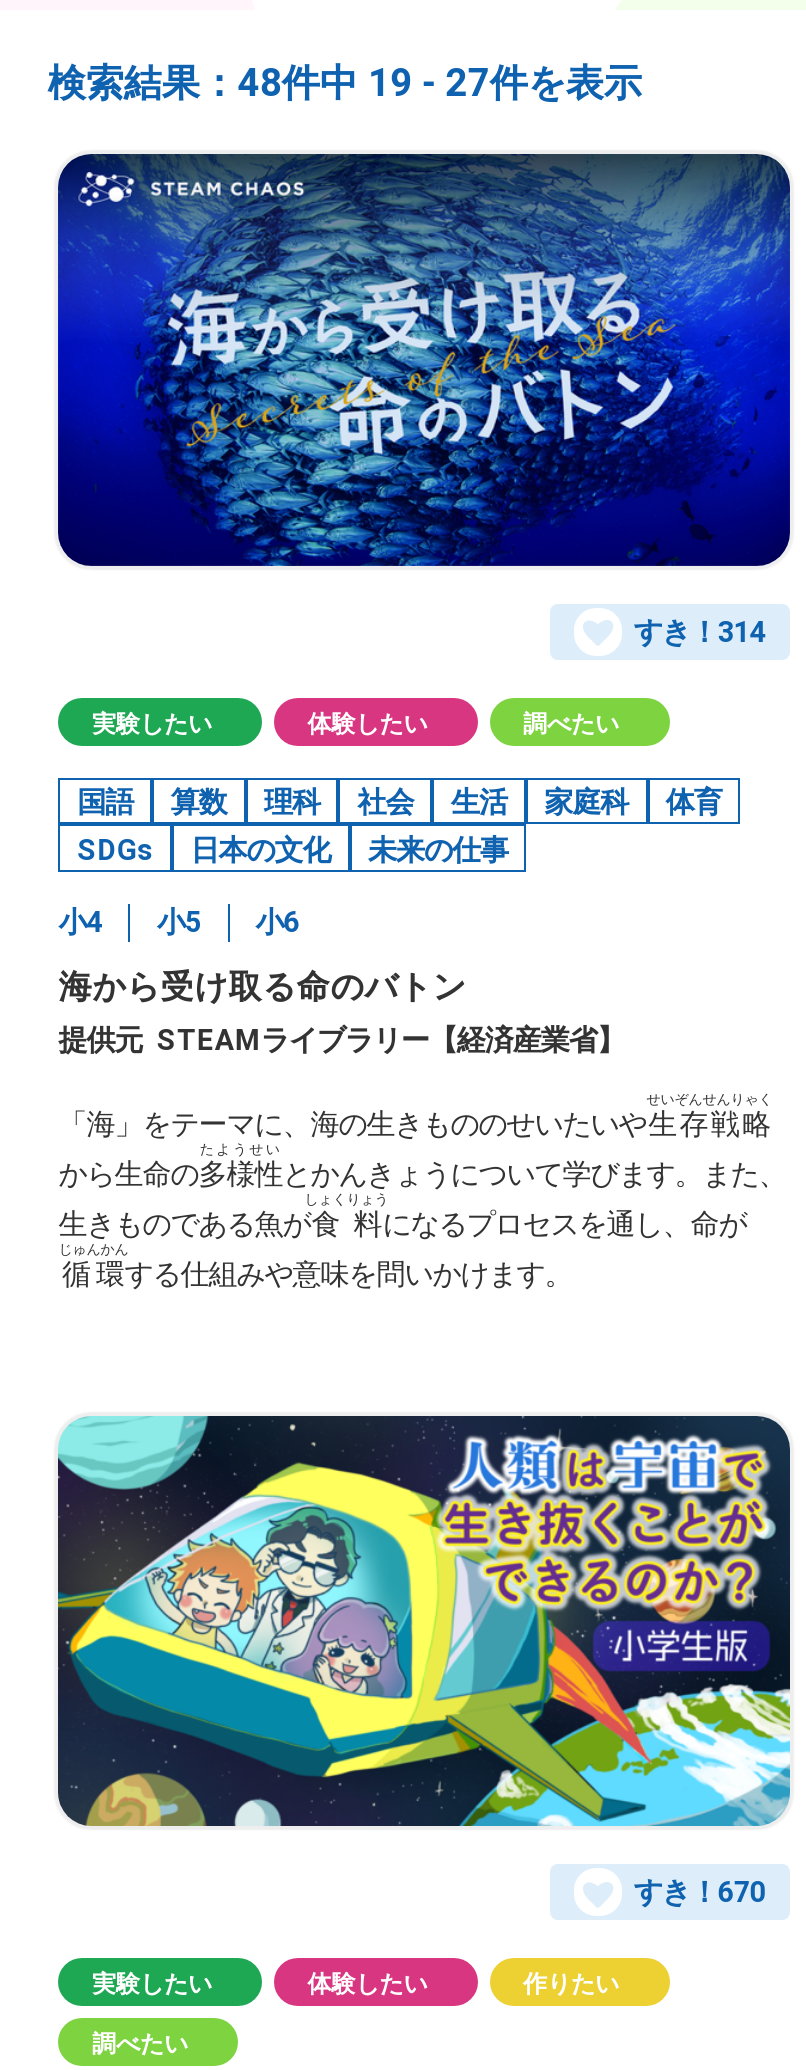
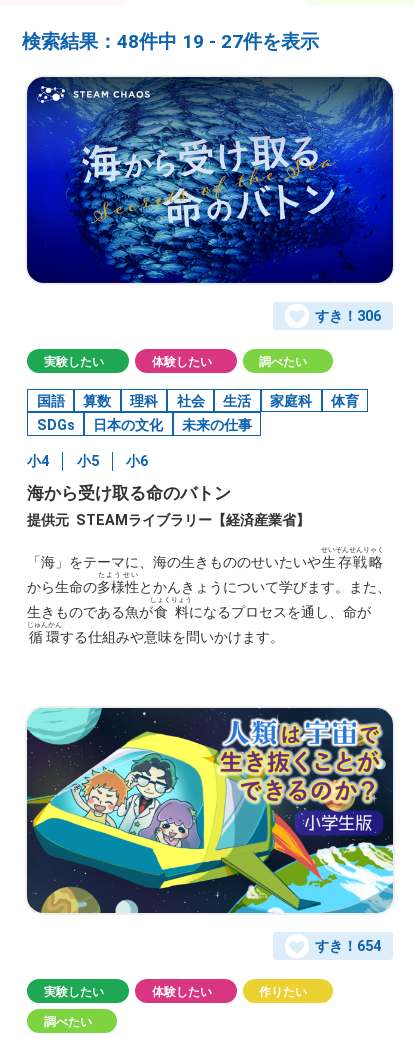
[634,616,766,648] すき！314 -> [315,308,381,324] すき！306
[634,1876,766,1908] すき！670 -> [315,938,381,954] すき！654

